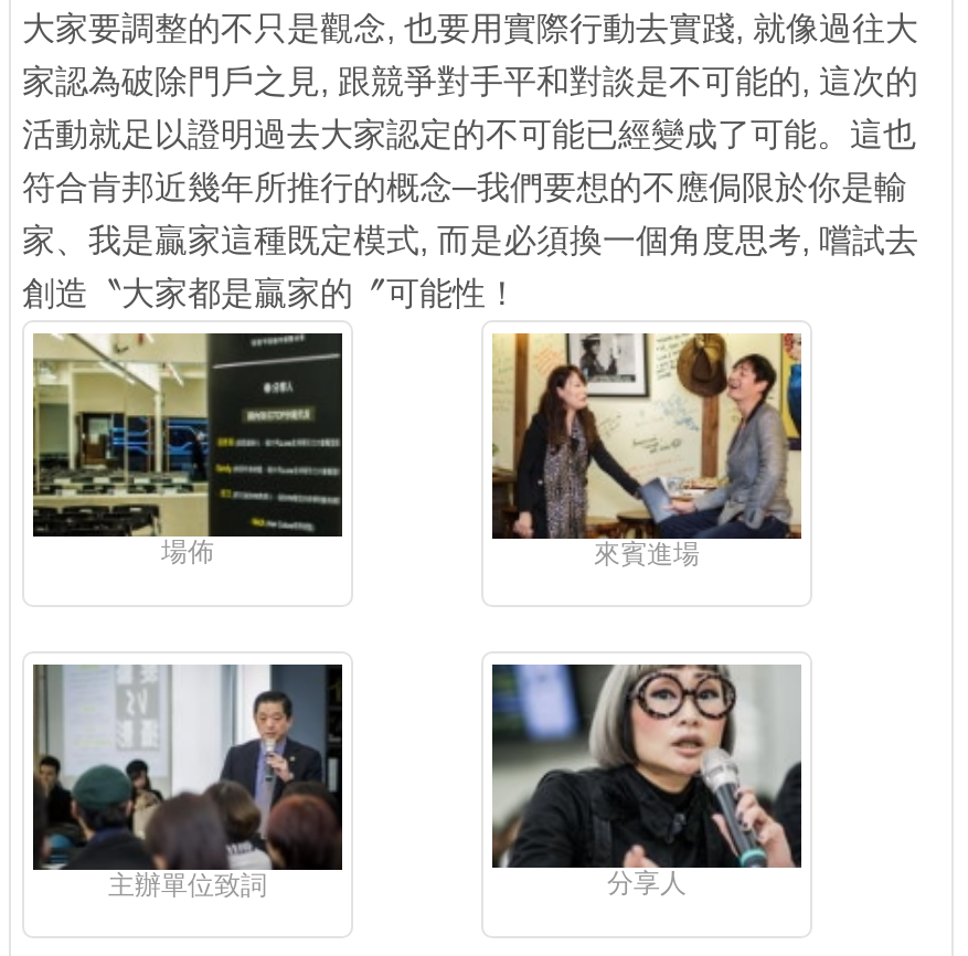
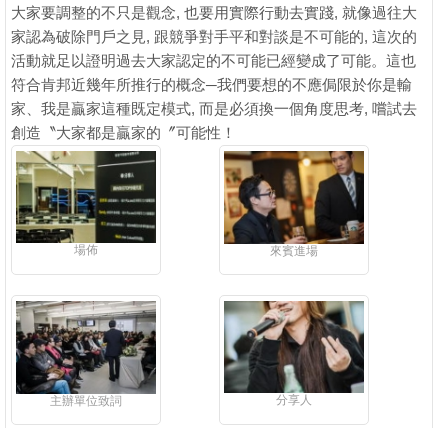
[490,331,804,539] [image] -> [223,150,365,244] [image]
[33,662,344,872] [image] -> [16,301,156,395] [image]
[492,662,801,870] [image] -> [224,300,364,393] [image]

